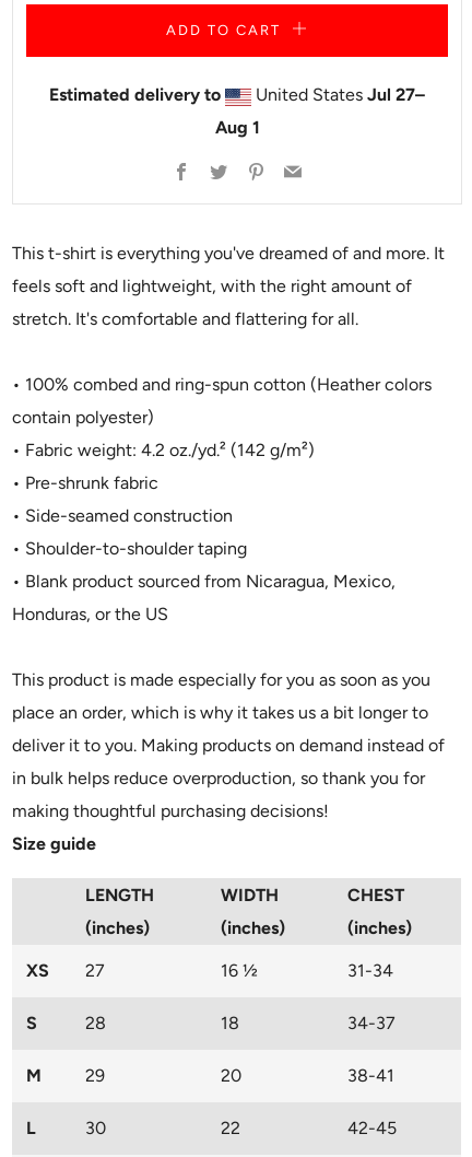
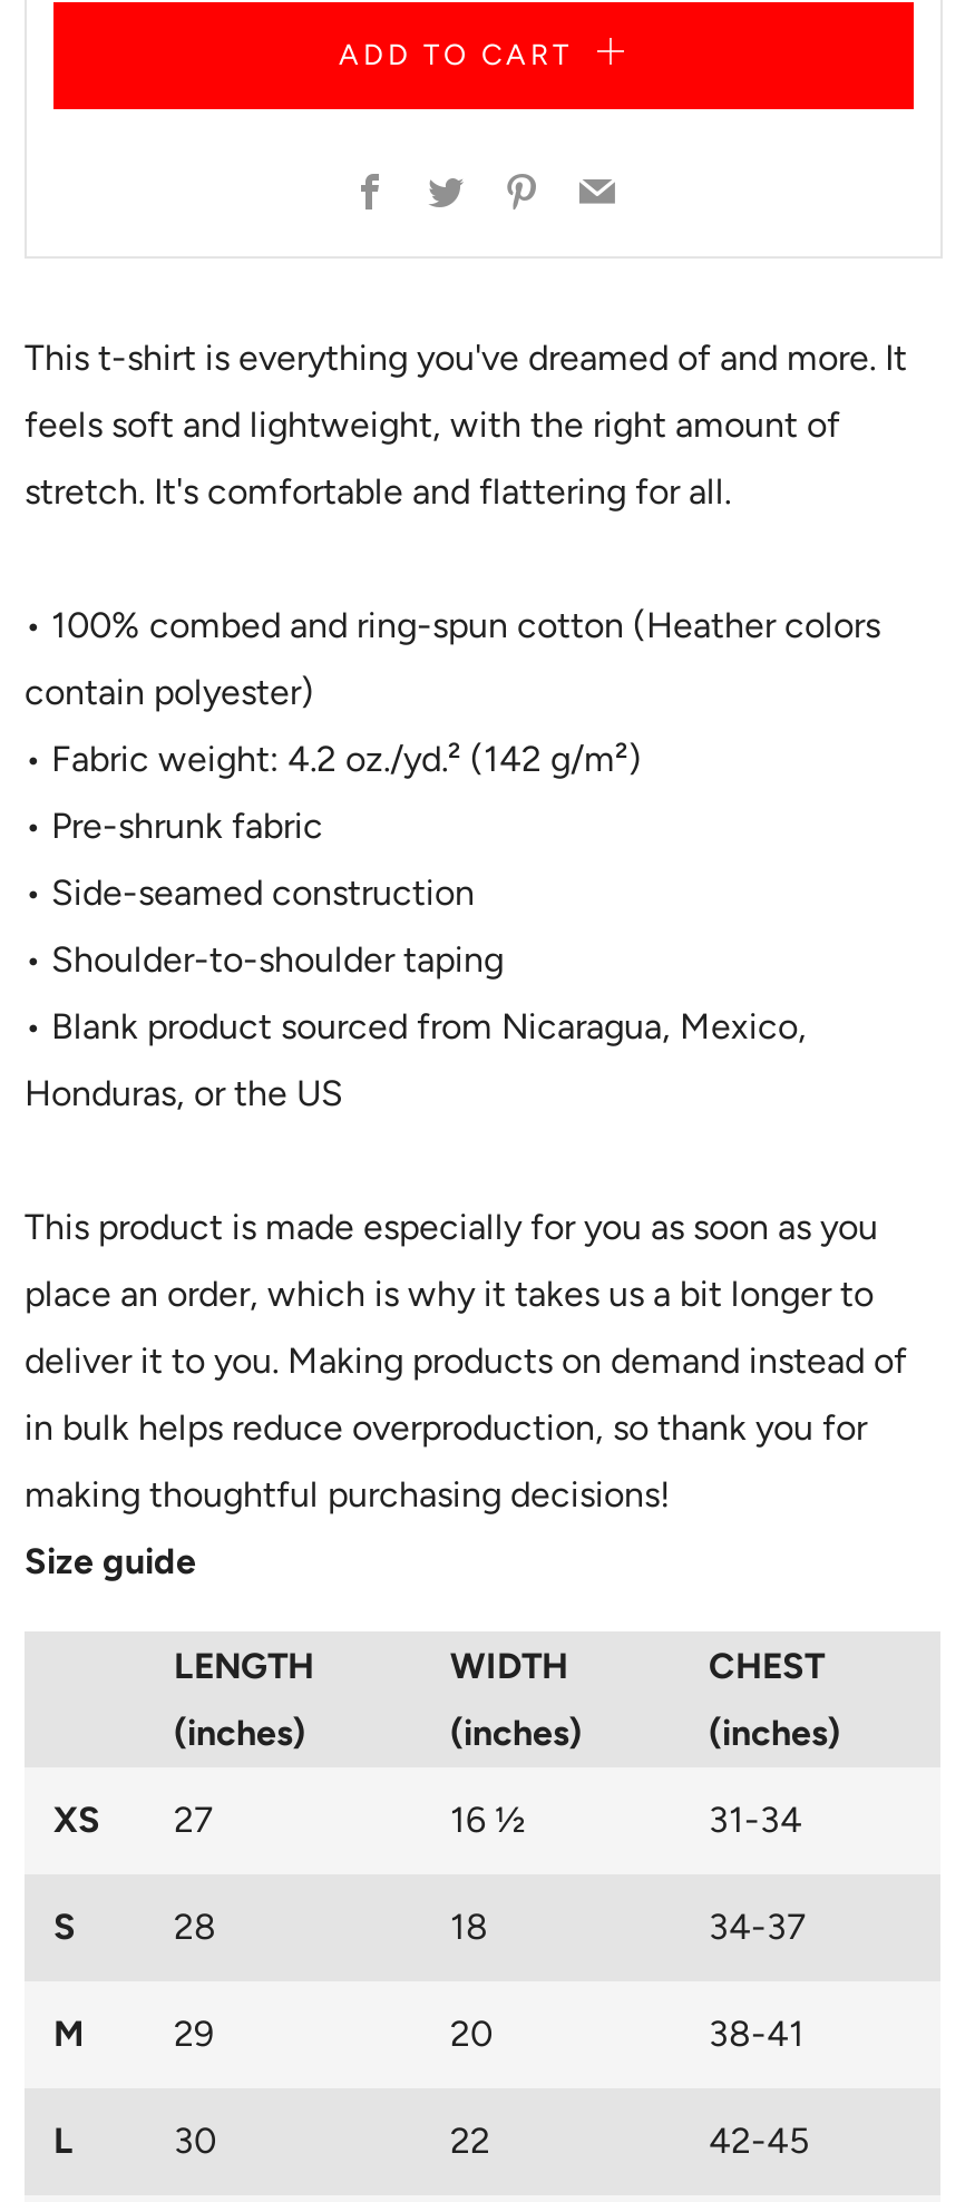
[49,84,425,138] Estimated delivery to | United States Jul 27– | Aug 1 -> none

